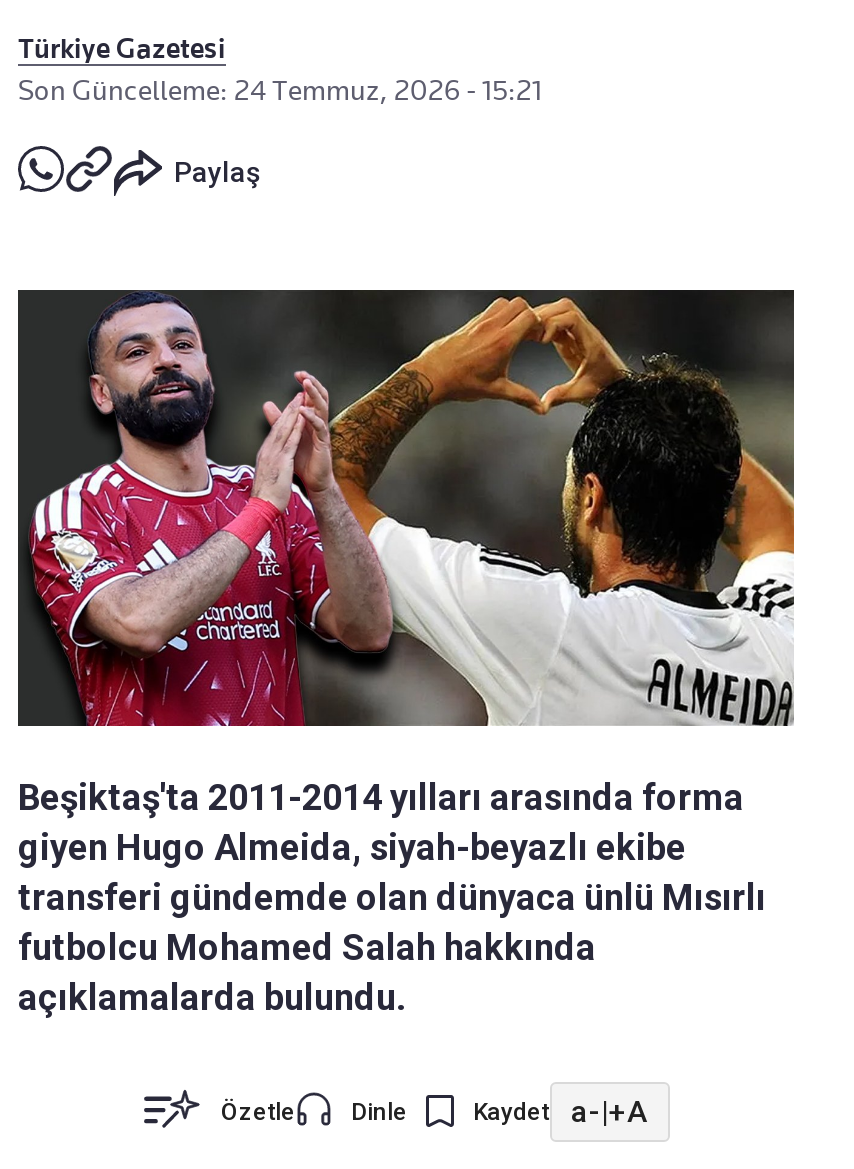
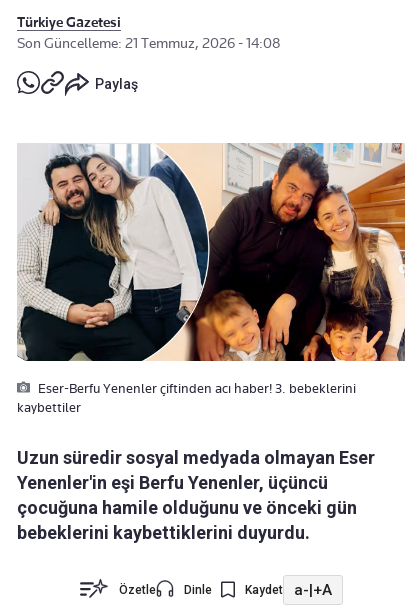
[18,74,542,106] Son Güncelleme: 24 Temmuz, 2026 - 15:21 -> [17,35,281,51] Son Güncelleme: 21 Temmuz, 2026 - 14:08
[16,288,796,1018] [image] | Beşiktaş'ta 2011-2014 yılları arasında forma | giyen Hugo Almeida, siyah-beyazlı ekibe | transferi gündemde olan dünyaca ünlü Mısırlı | futbolcu Mohamed Salah hakkında | açıklamalarda bulundu. -> [17,142,406,543] [image] | Eser-Berfu Yenenler çiftinden acı haber! 3. bebeklerini | kaybettiler | Uzun süredir sosyal medyada olmayan Eser | Yenenler'in eşi Berfu Yenenler, üçüncü | çocuğuna hamile olduğunu ve önceki gün | bebeklerini kaybettiklerini duyurdu.

